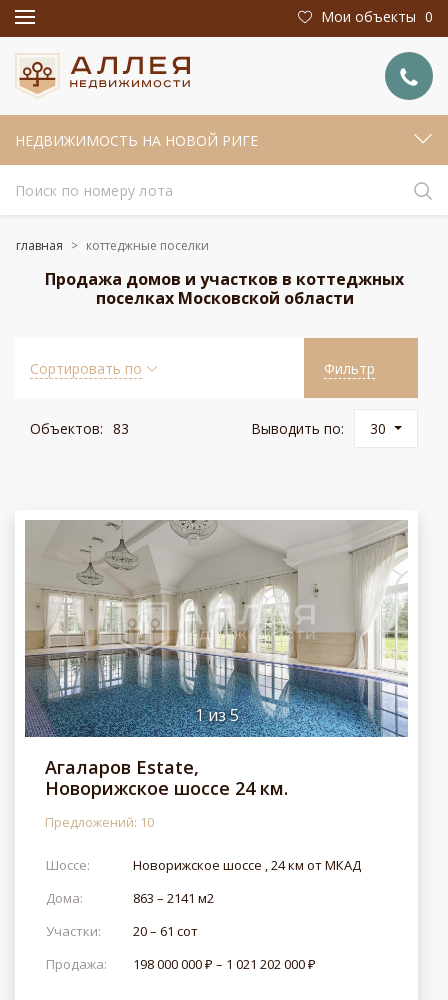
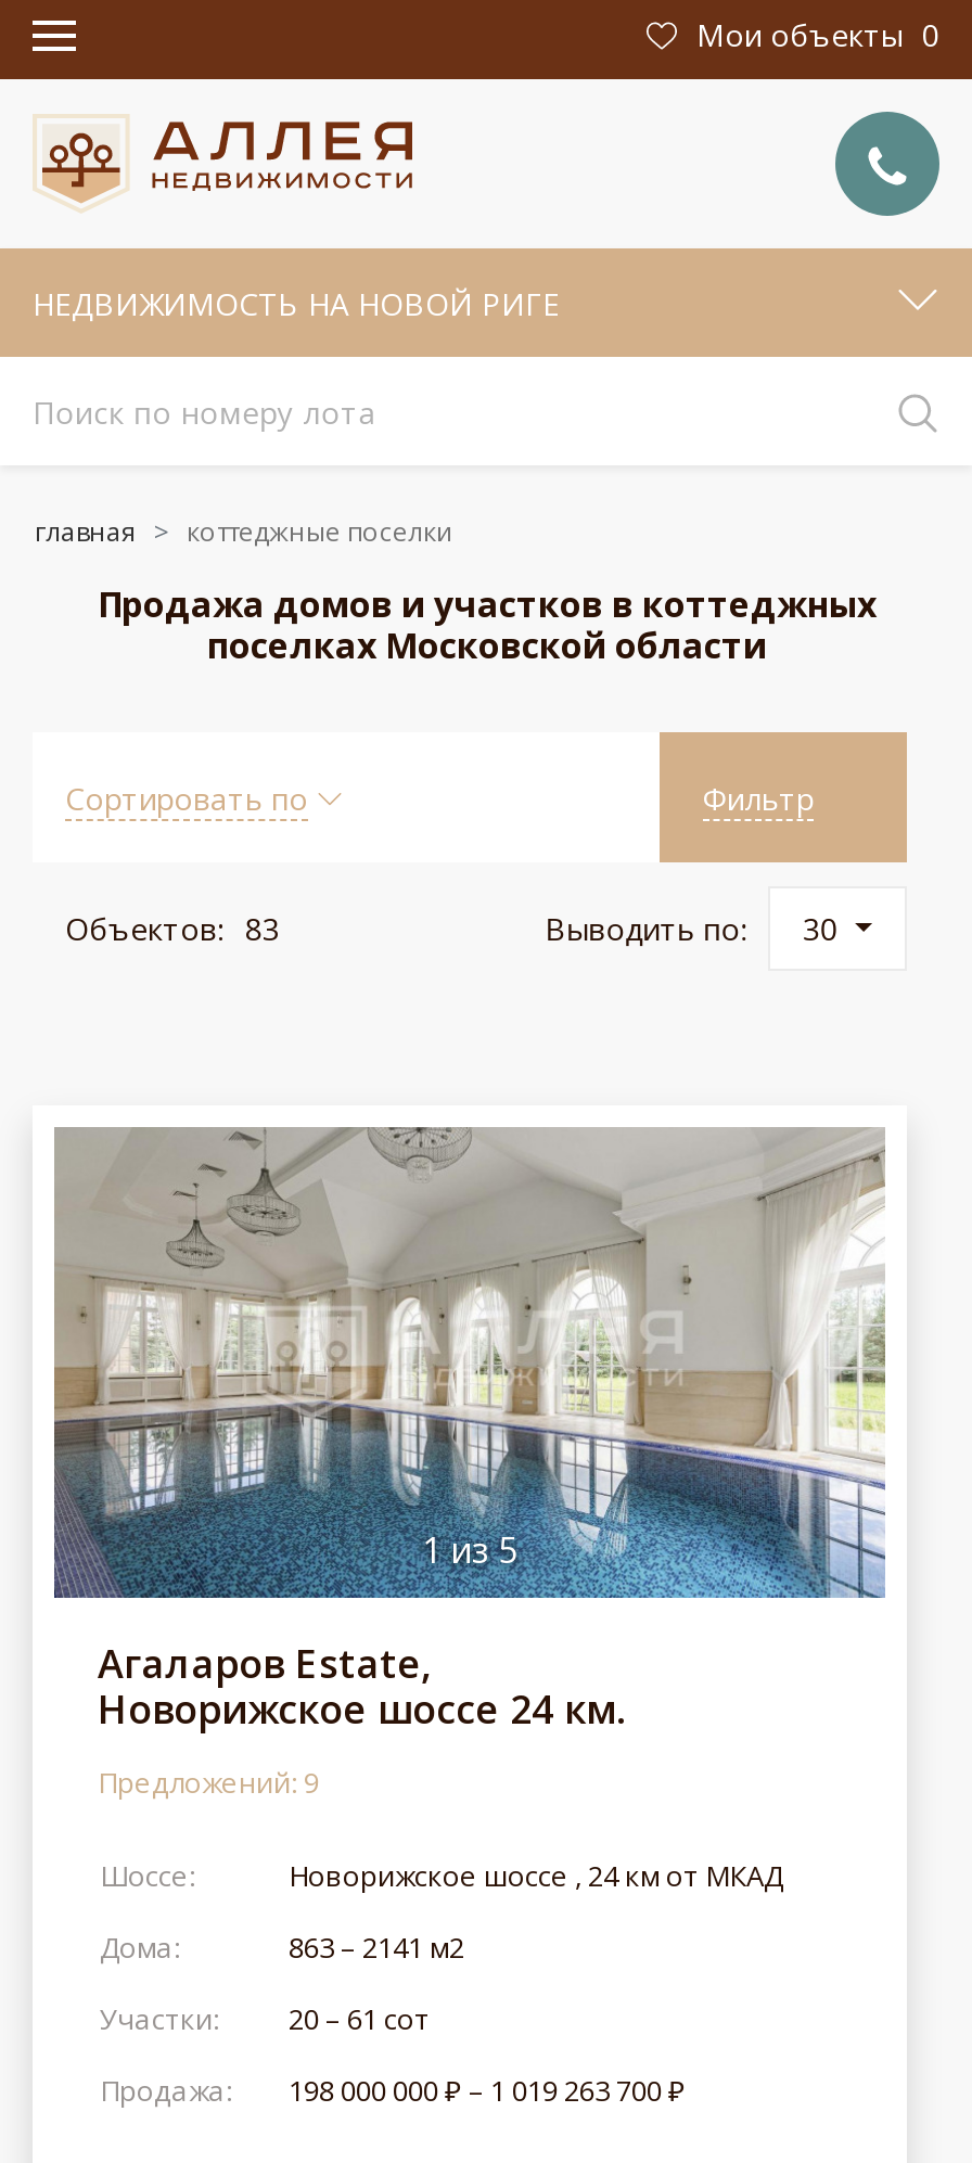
[45,813,154,831] Предложений: 10 -> [98,1762,319,1801] Предложений: 9
[46,955,316,973] Продажа: 198 000 000 ₽ – 1 021 202 000 ₽ -> [100,2070,686,2109] Продажа: 198 000 000 ₽ – 1 019 263 700 ₽

